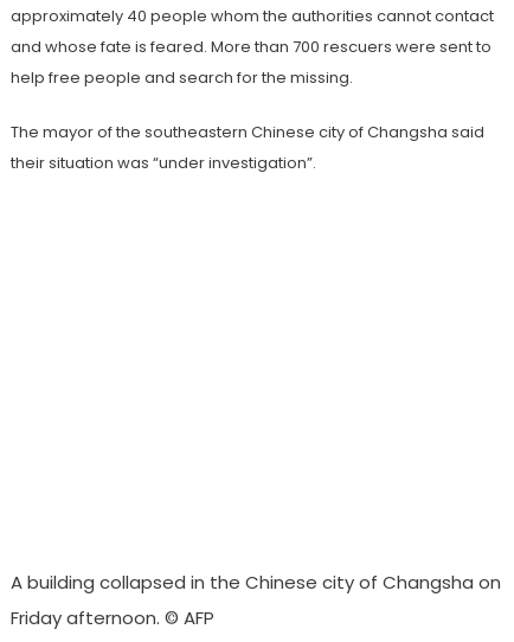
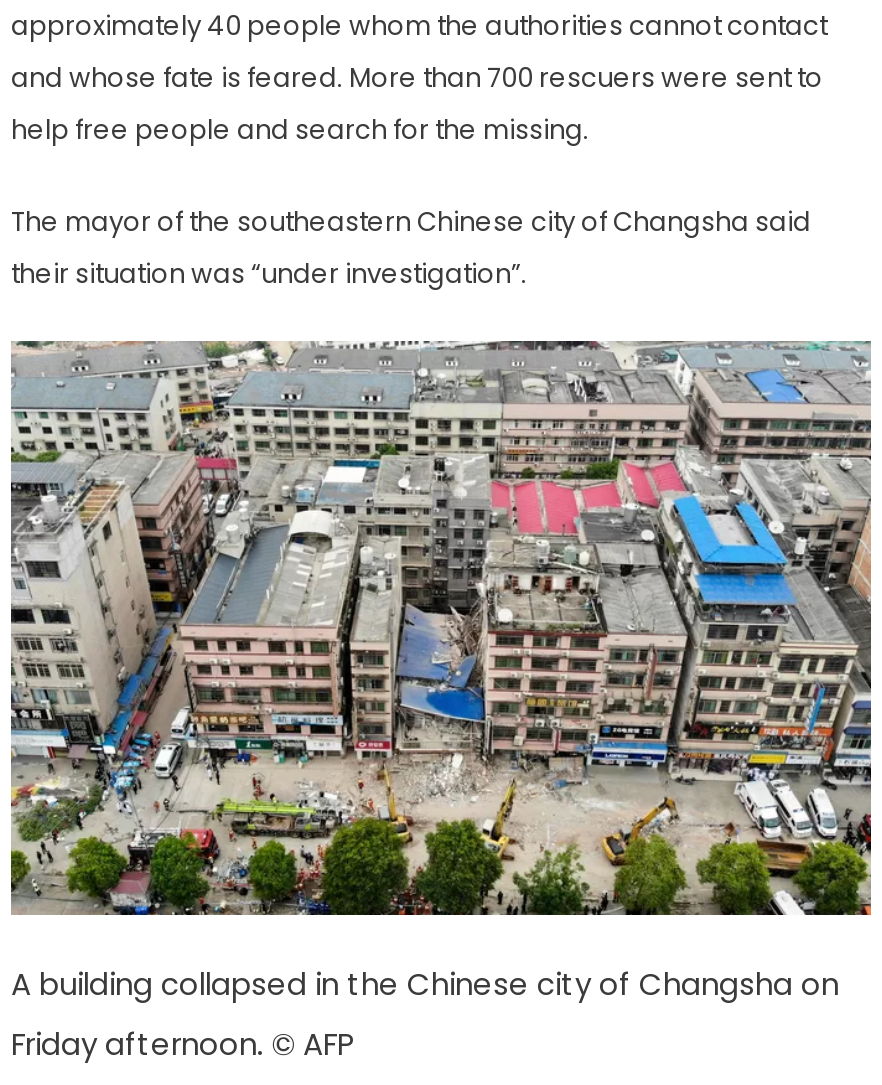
none -> [9,338,873,916] [image]

